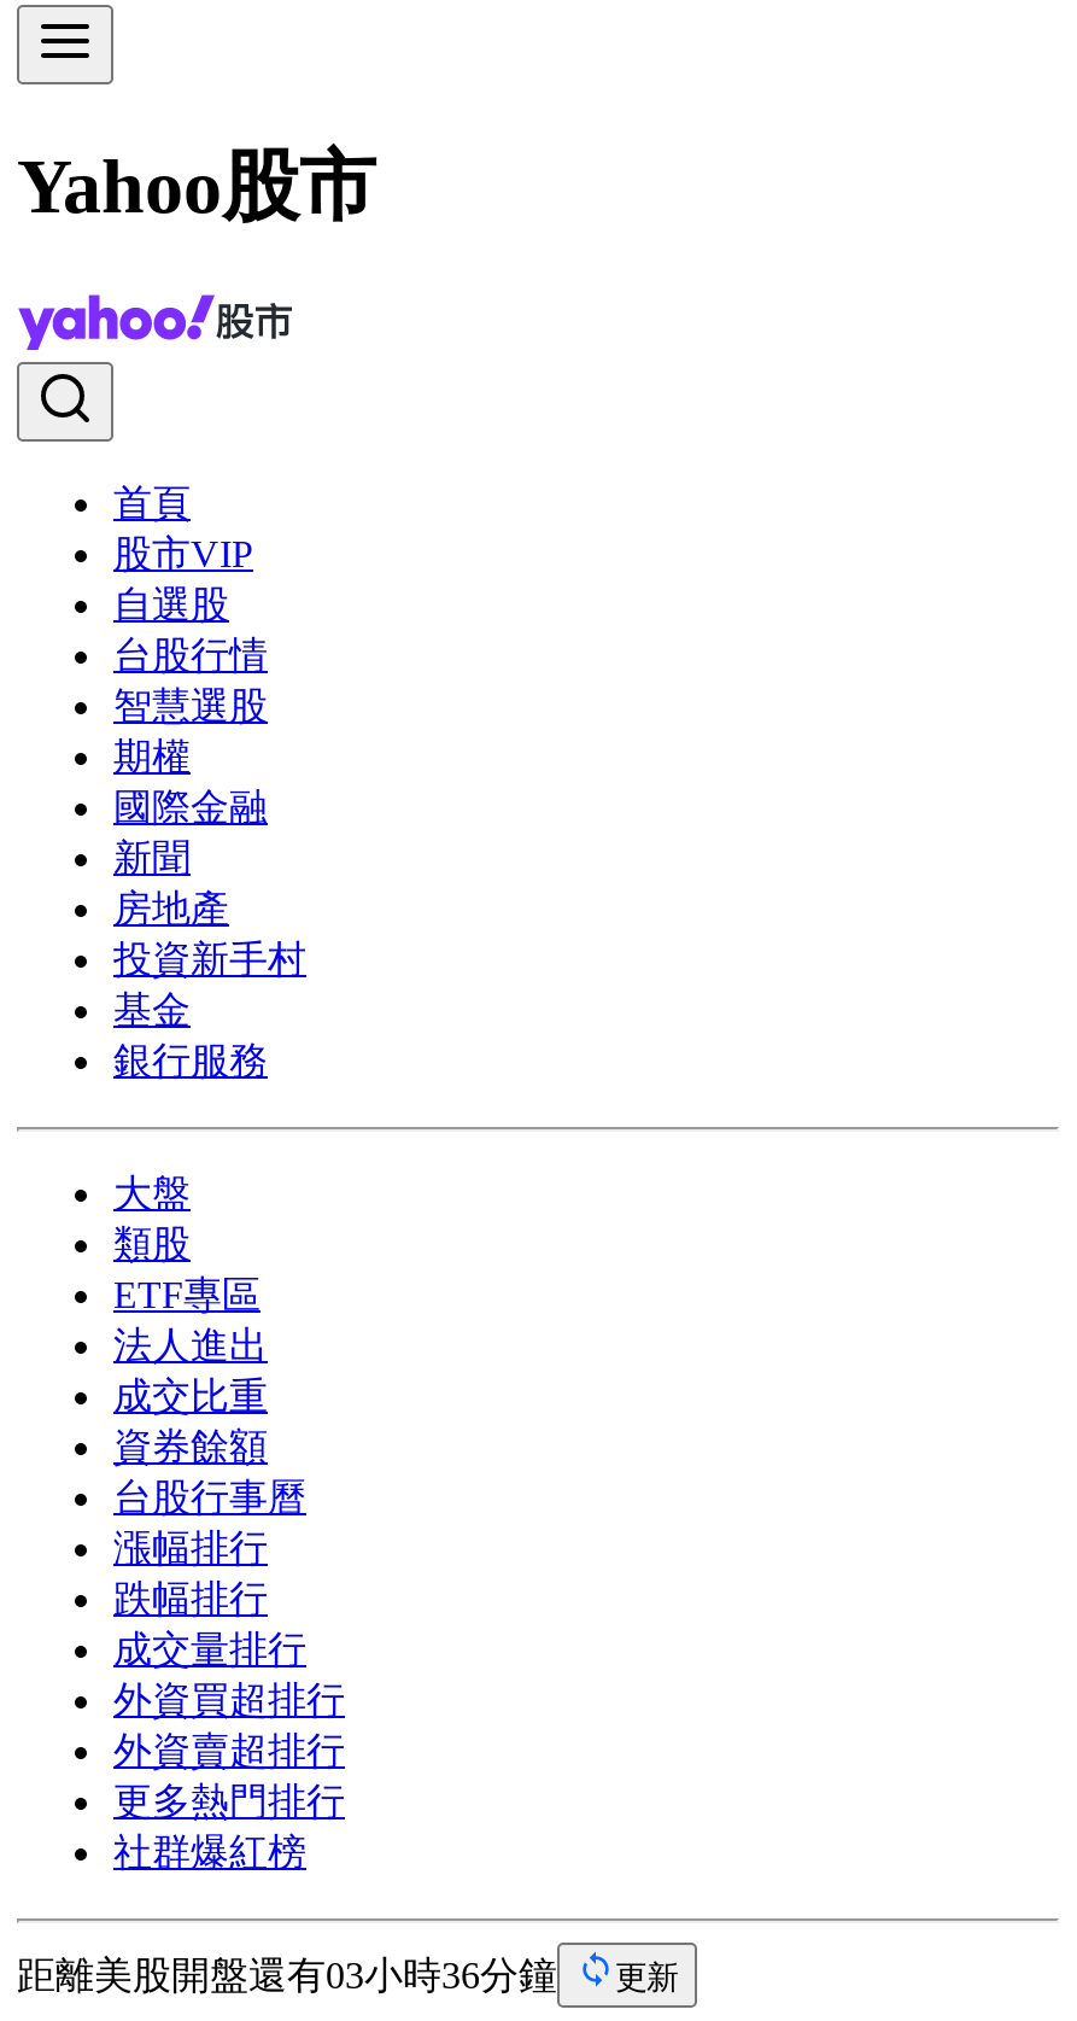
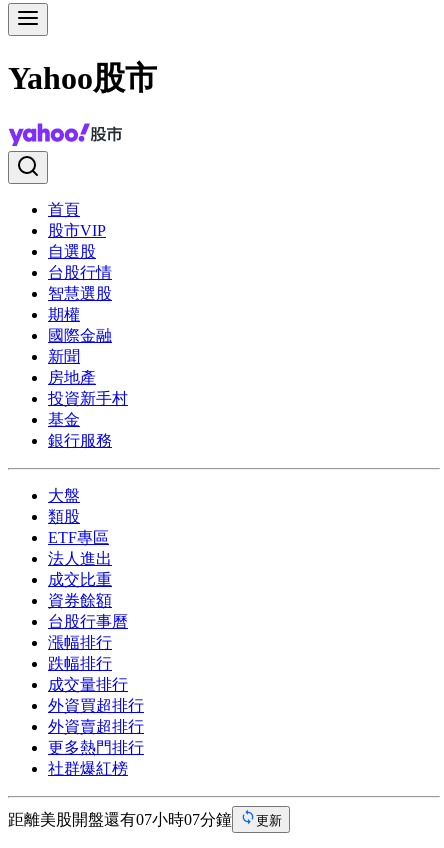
[17,1954,557,1995] 距離美股開盤還有03小時36分鐘 -> [8,811,232,828] 距離美股開盤還有07小時07分鐘

